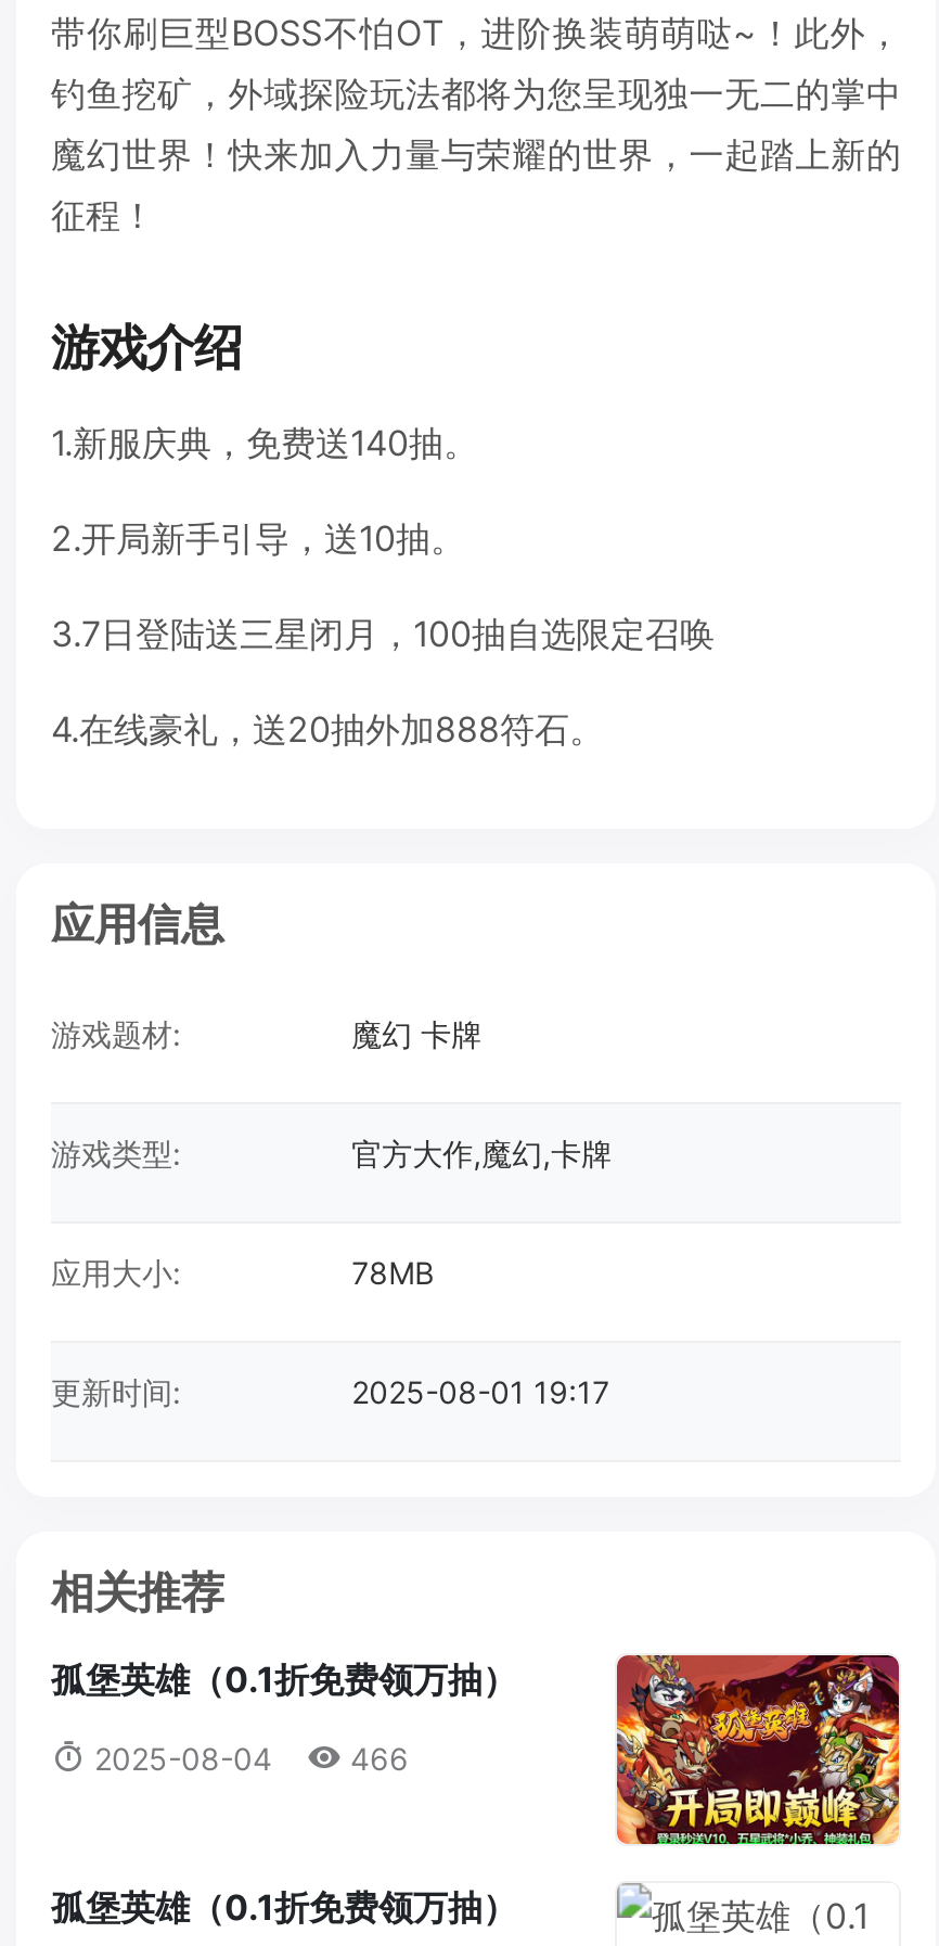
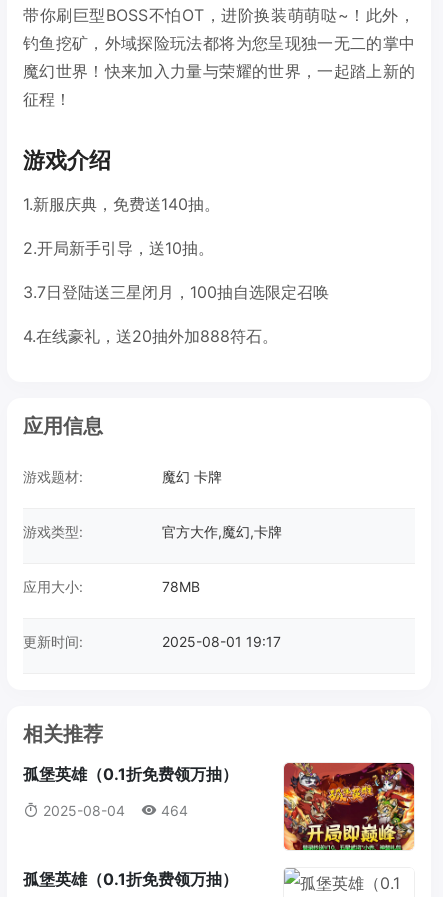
[350,1741,409,1778] 466 -> [161,802,188,819] 464

